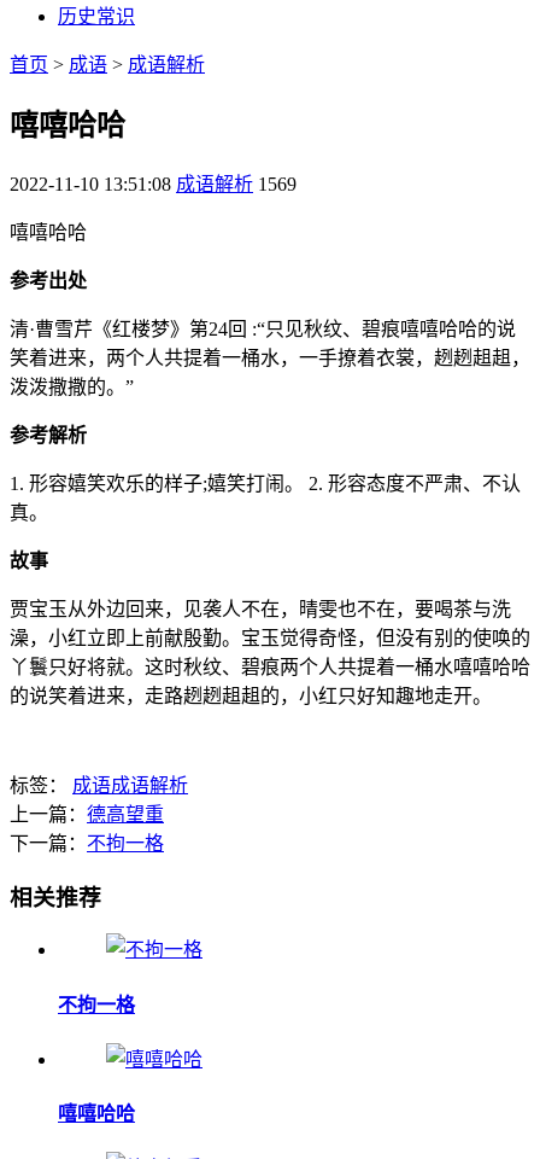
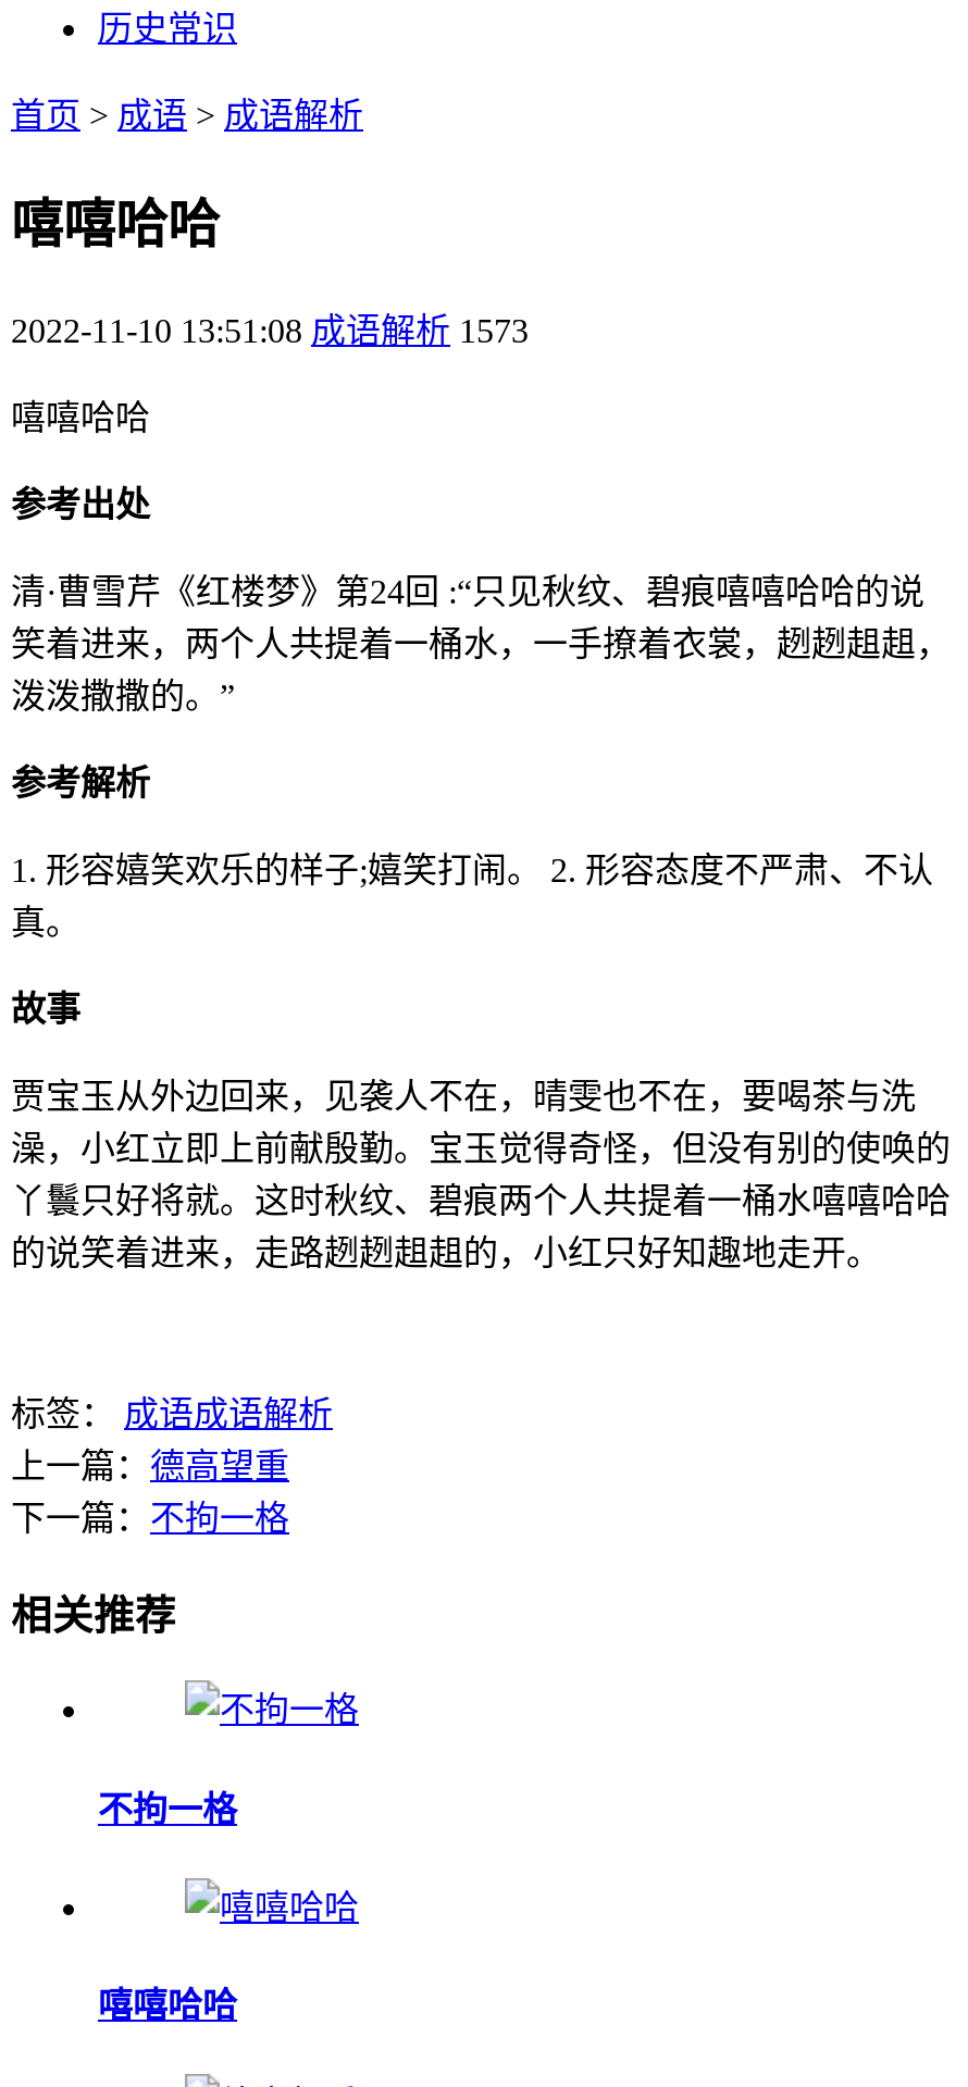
[10,174,297,194] 2022-11-10 13:51:08 成语解析 1569 -> [11,312,529,349] 2022-11-10 13:51:08 成语解析 1573

